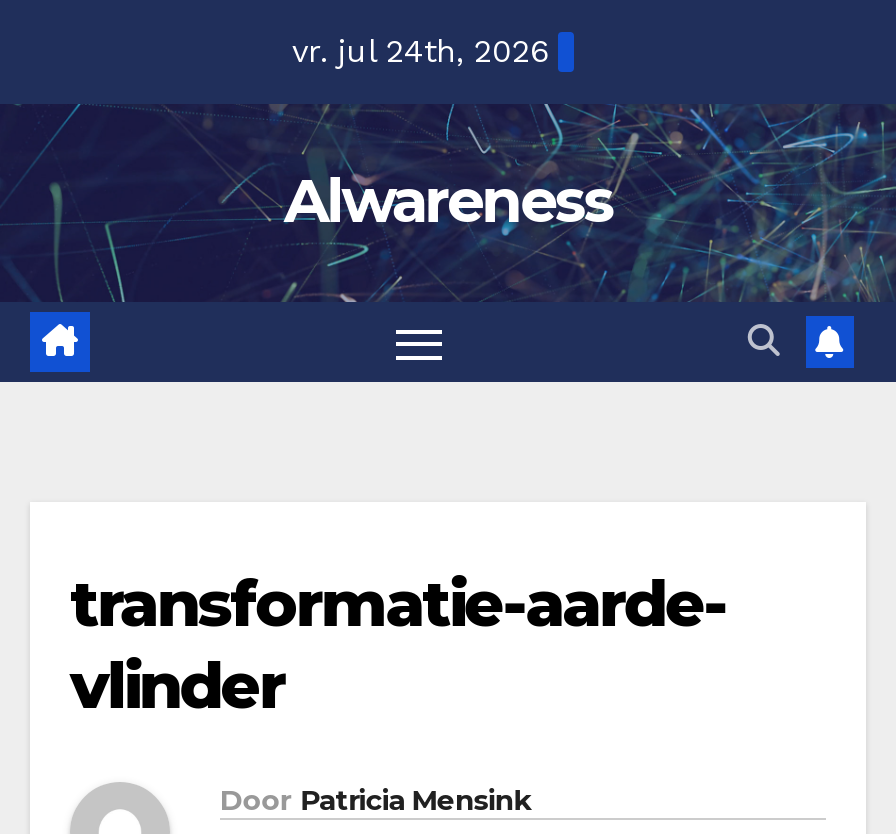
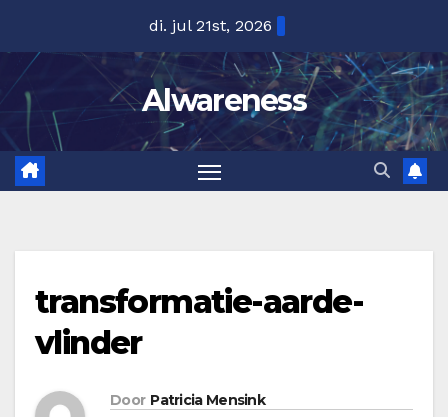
[292,32,548,70] vr. jul 24th, 2026 -> [148,16,271,35] di. jul 21st, 2026

